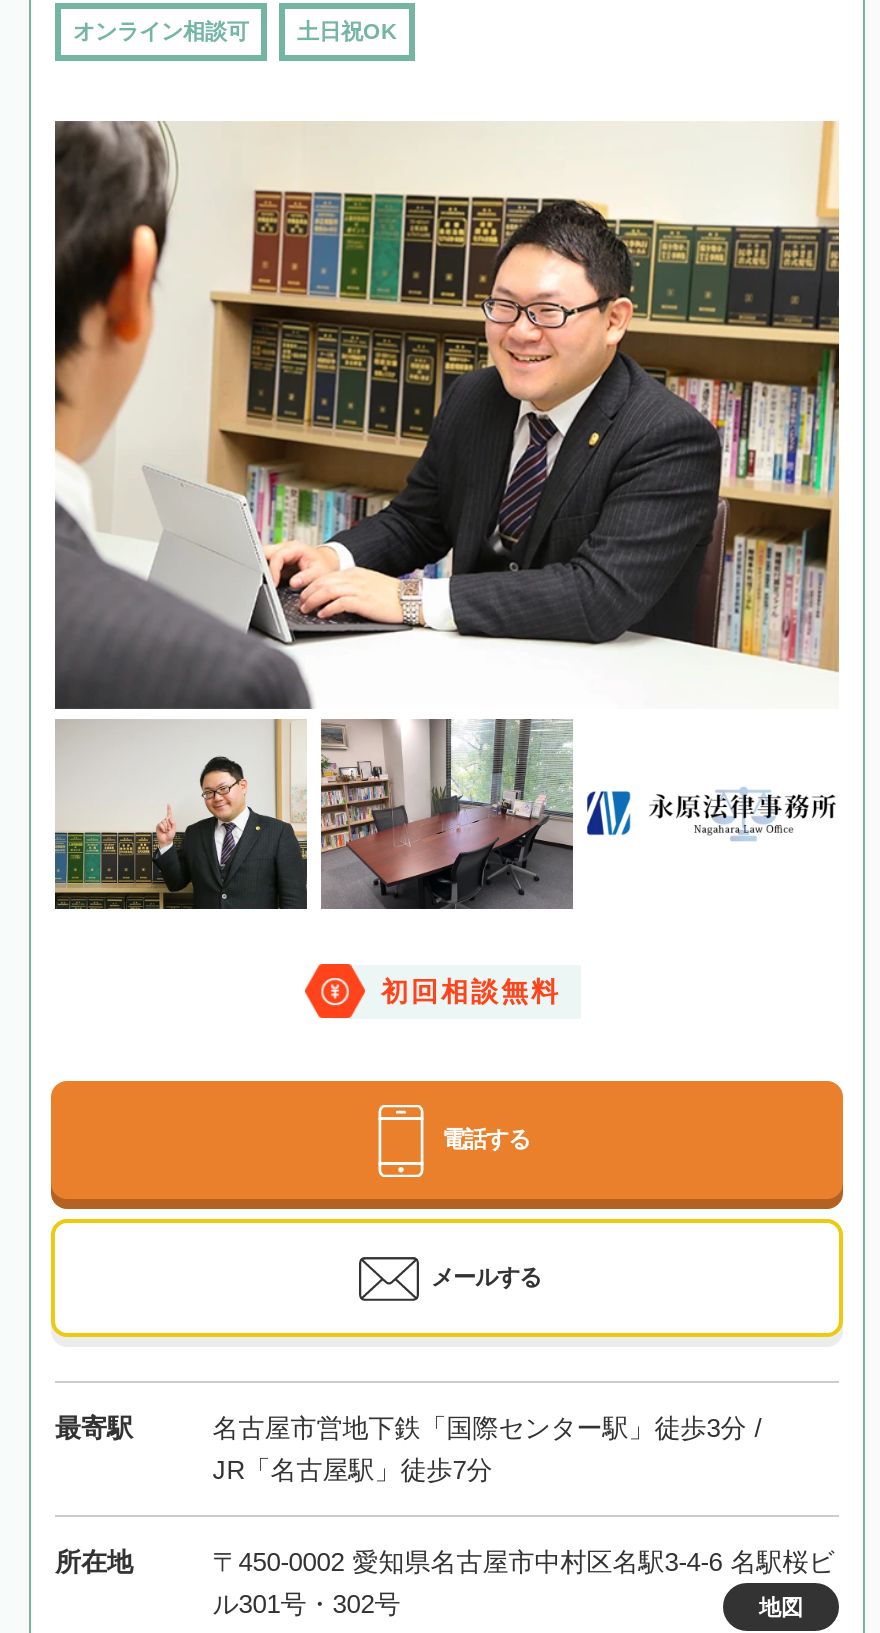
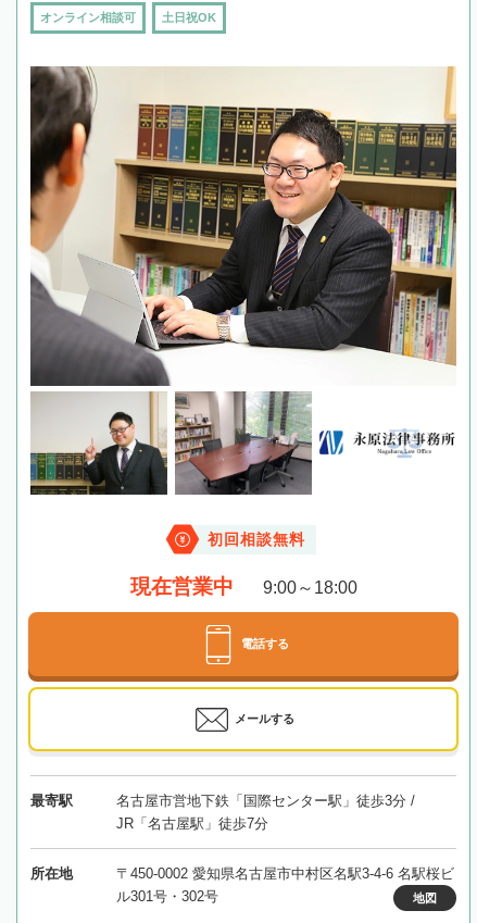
none -> [130,575,357,598] 現在営業中 | 9:00～18:00

